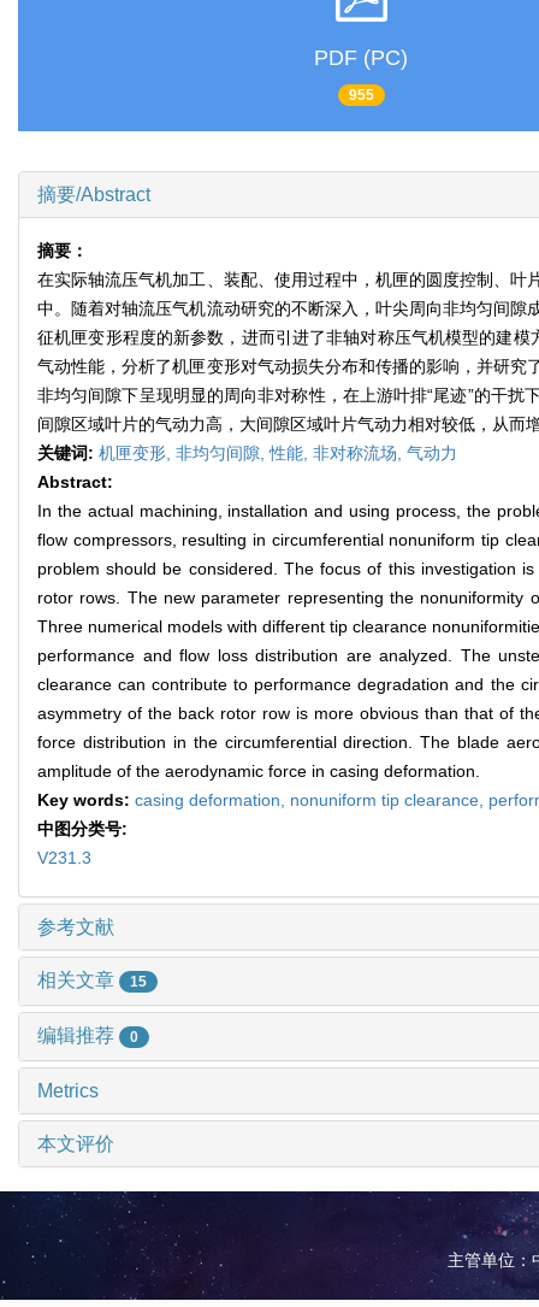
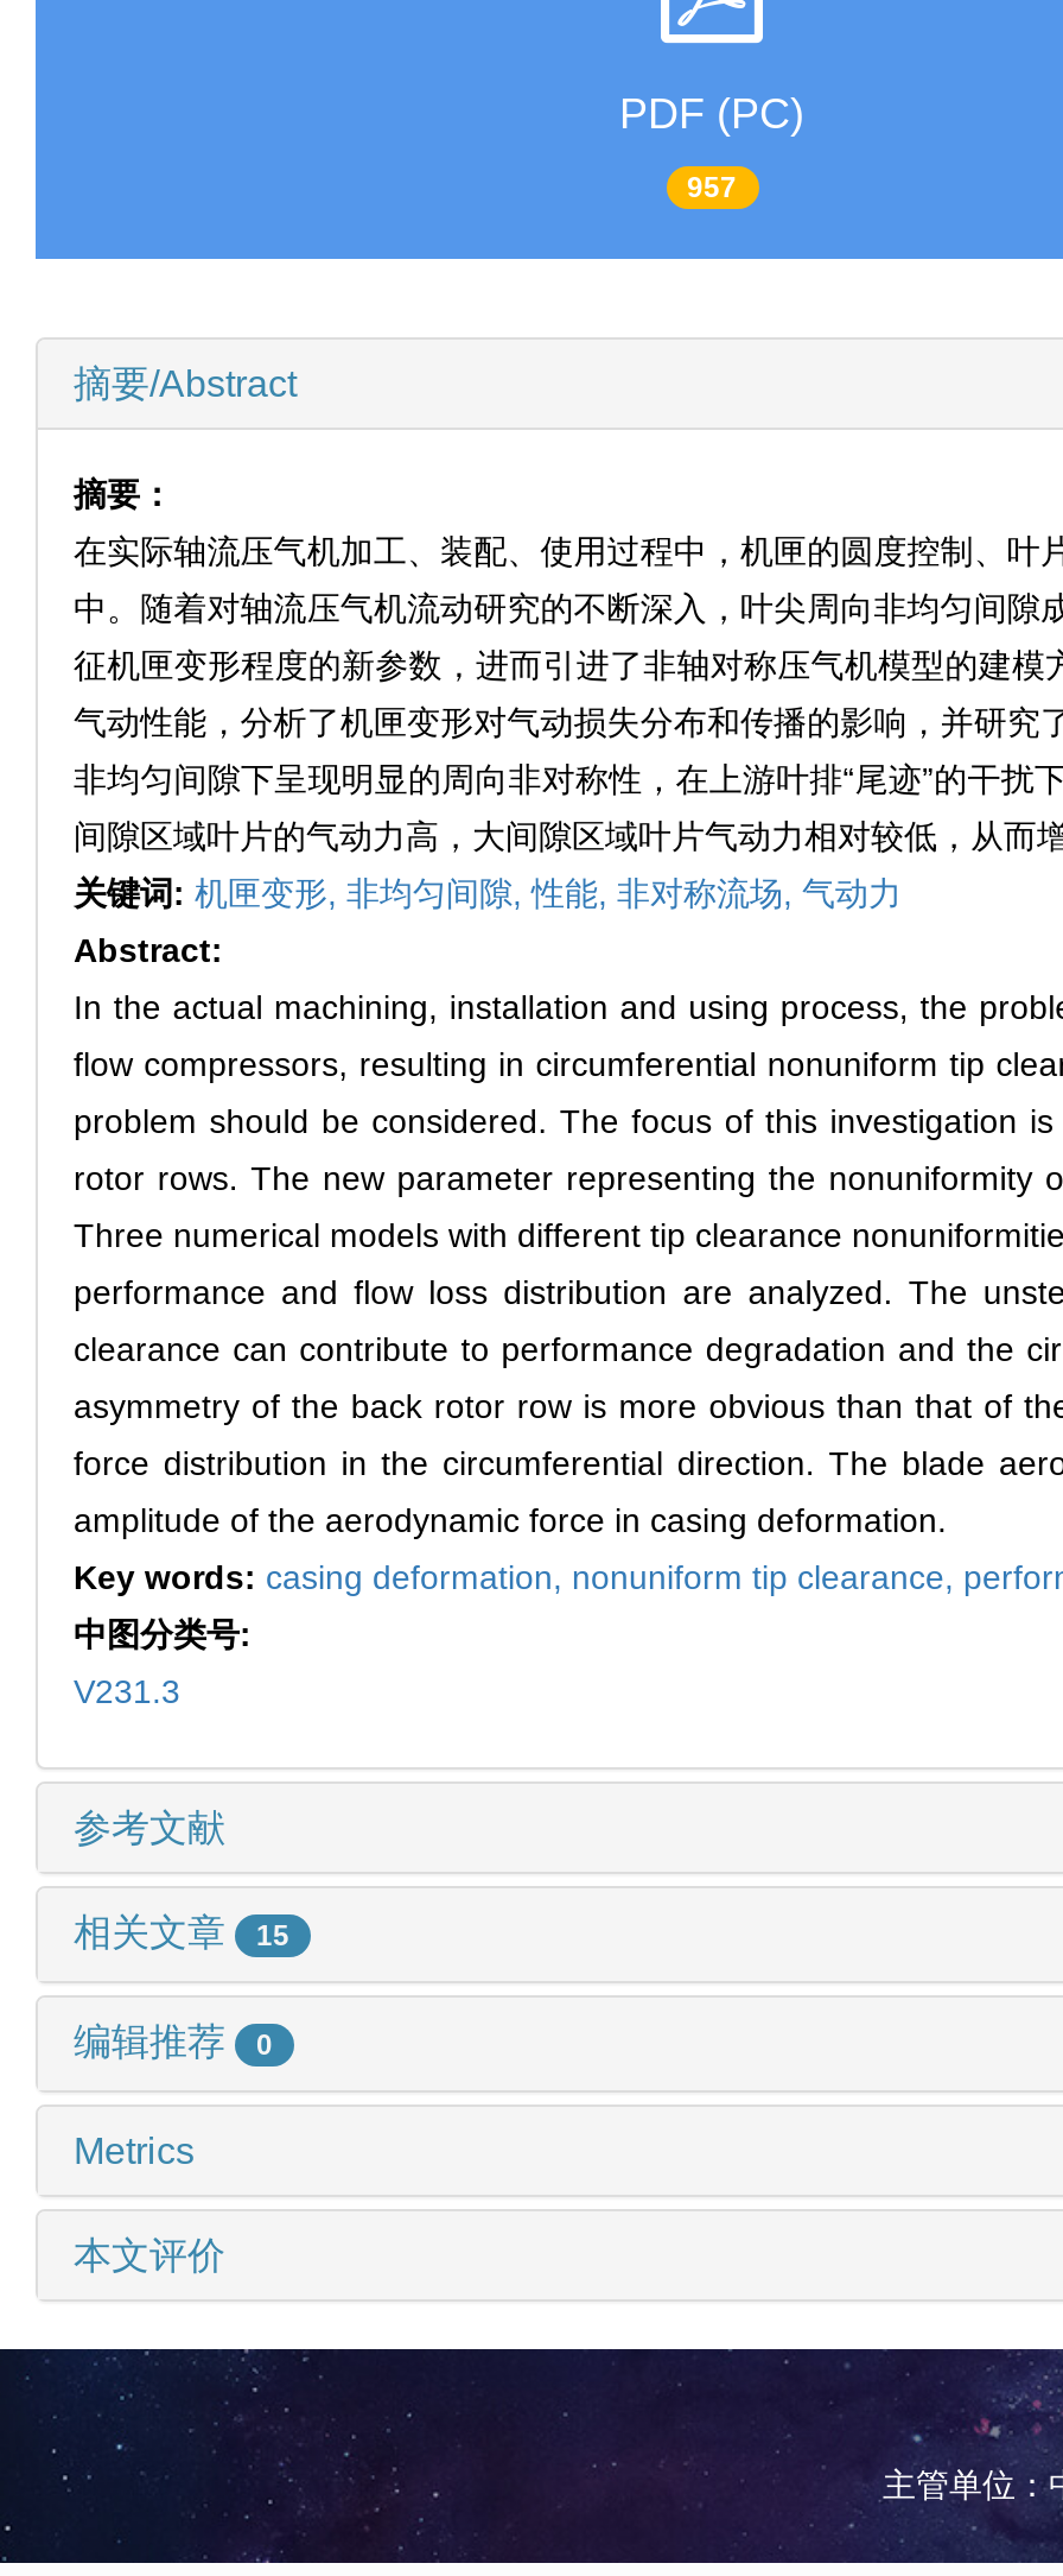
[348,87,374,104] 955 -> [687,171,737,205] 957

